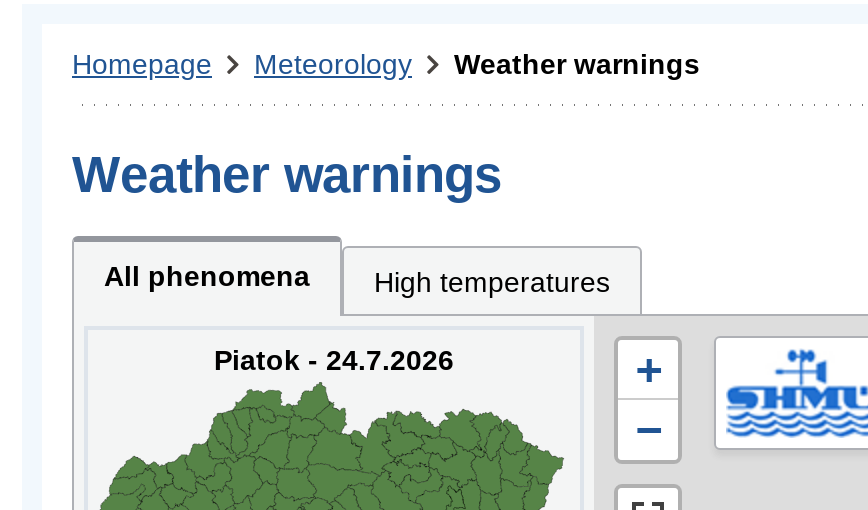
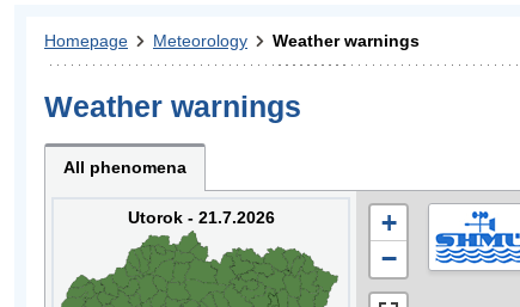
[214,266,610,376] High temperatures | Piatok - 24.7.2026 -> [127,208,274,227] Utorok - 21.7.2026

